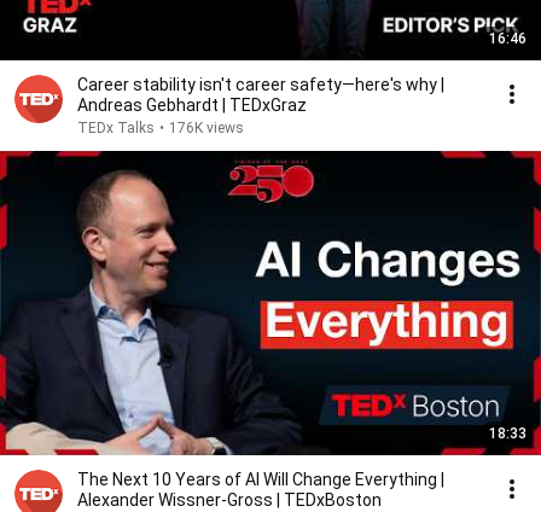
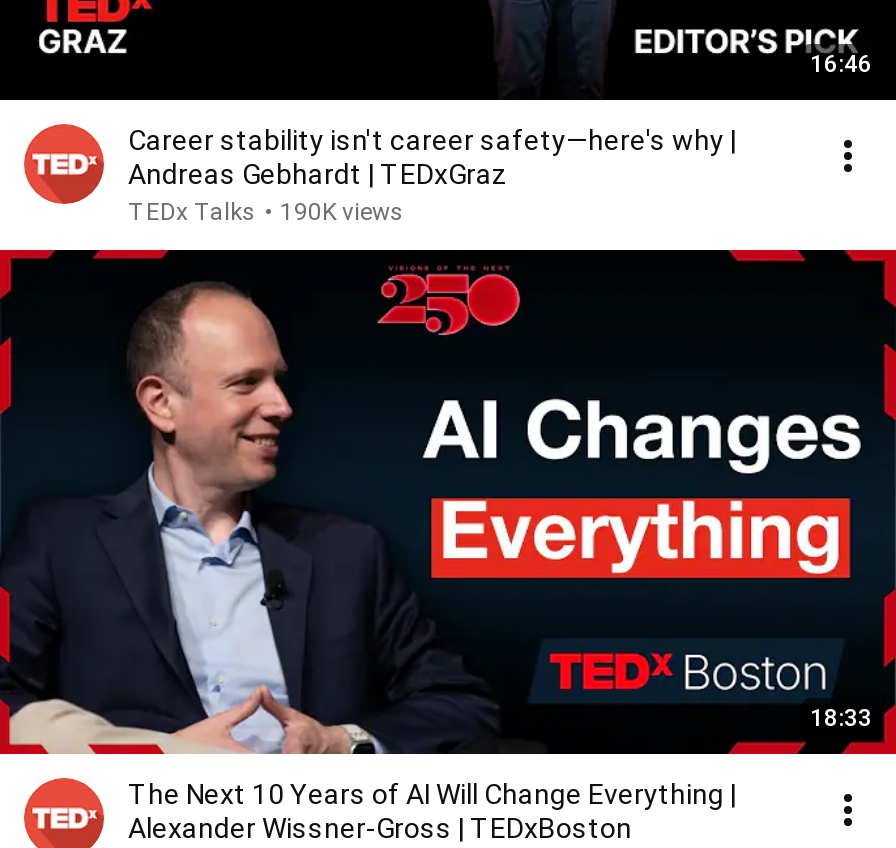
[77,120,244,136] TEDx Talks • 176K views -> [128,198,404,226] TEDx Talks • 190K views

